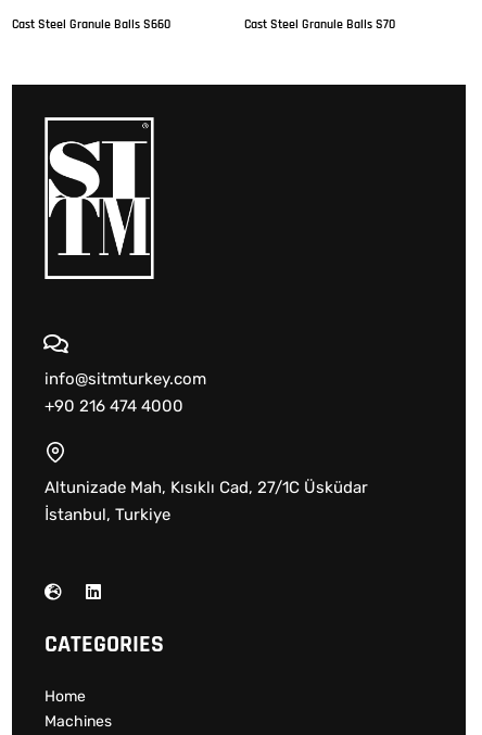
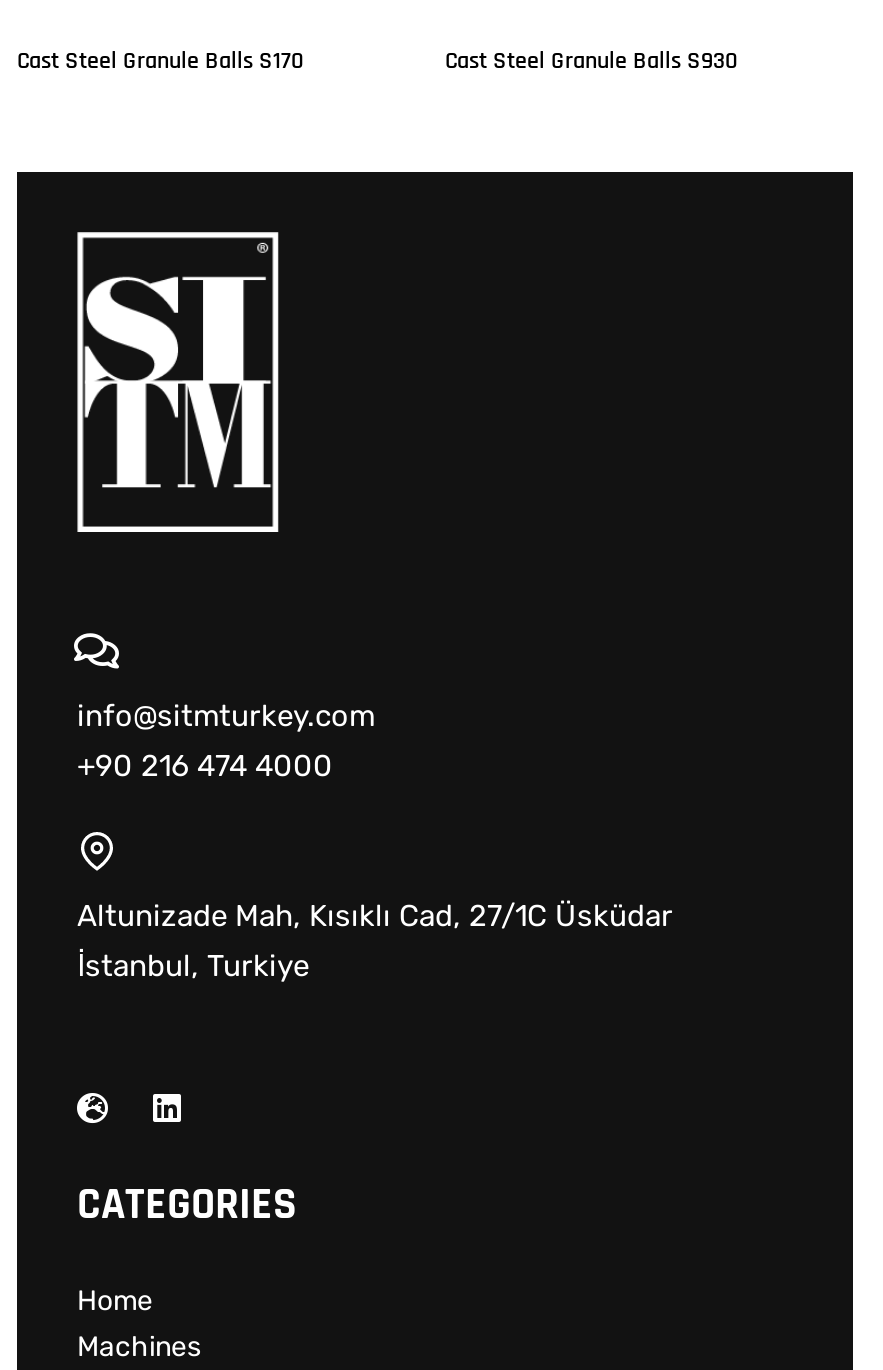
[12,17,170,33] Cast Steel Granule Balls S660 -> [17,46,303,76] Cast Steel Granule Balls S170
[244,17,395,33] Cast Steel Granule Balls S70 -> [445,46,737,76] Cast Steel Granule Balls S930

